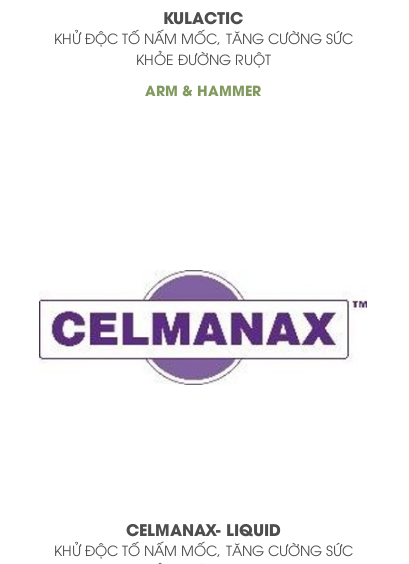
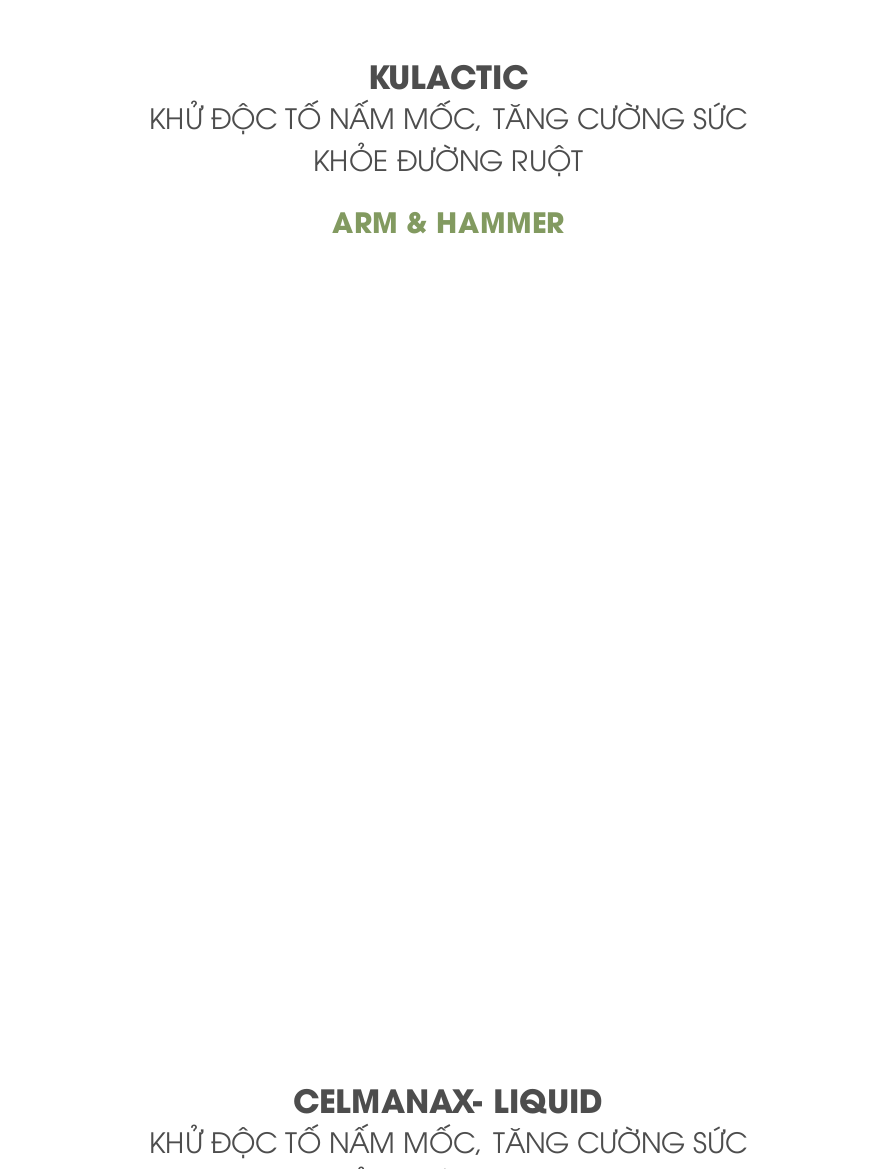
[38,269,368,386] [image] -> none

